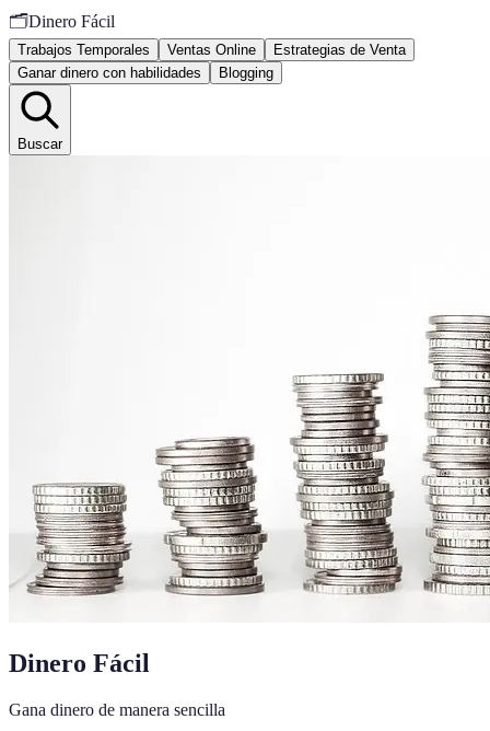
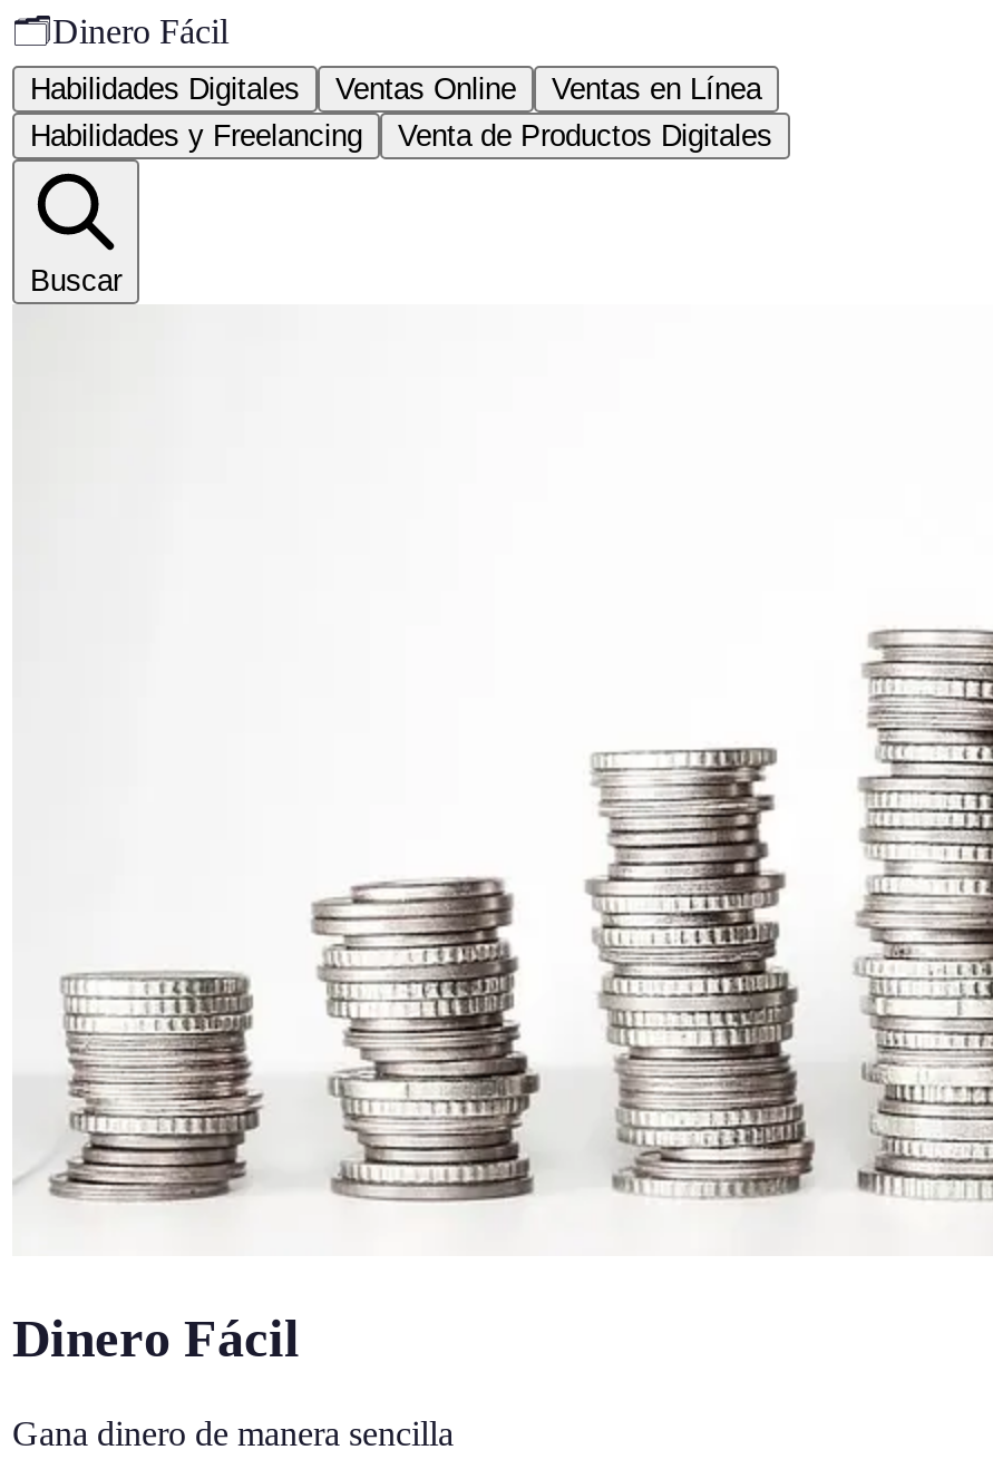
[17,42,150,58] Trabajos Temporales -> [30,72,300,106] Habilidades Digitales
[17,42,406,81] Estrategias de Venta | Ganar dinero con habilidades | Blogging -> [30,72,772,153] Ventas en Línea | Habilidades y Freelancing | Venta de Productos Digitales

